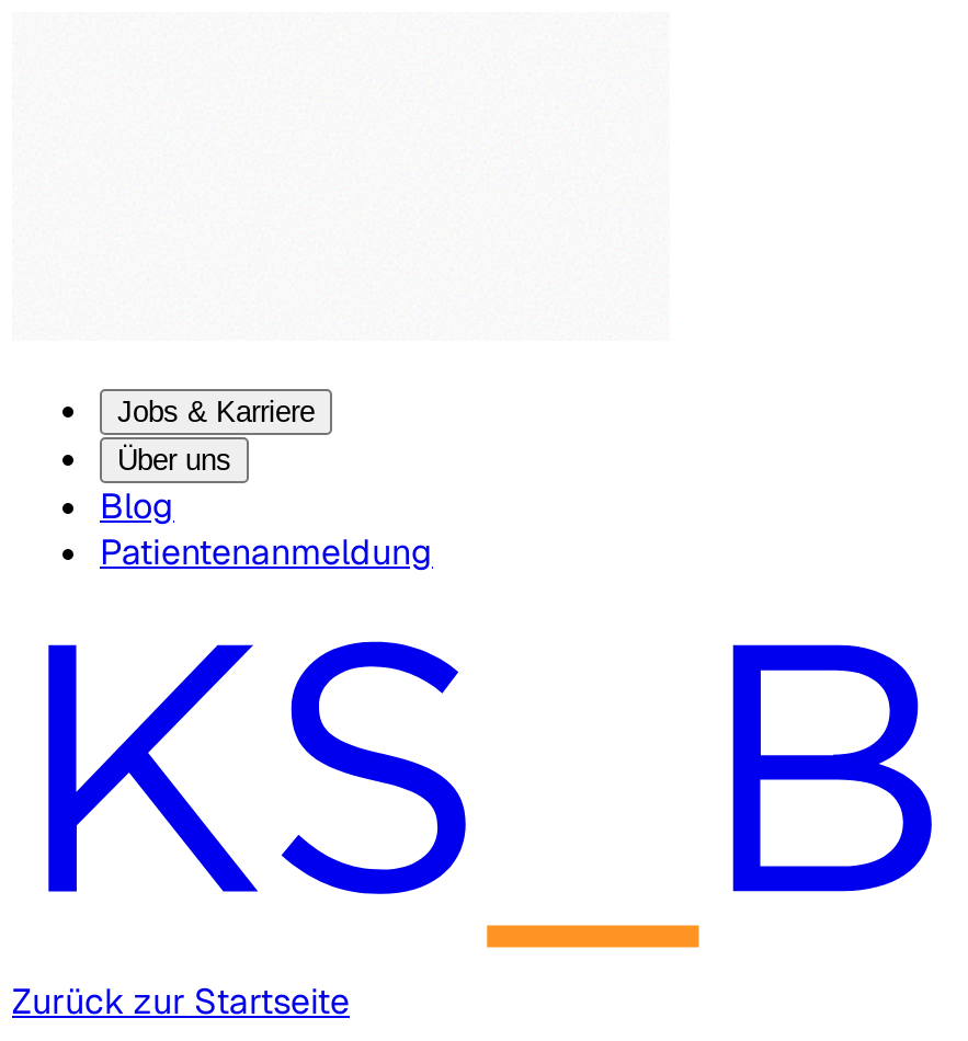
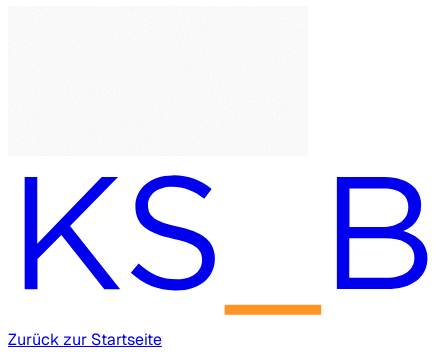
[100,396,433,575] Jobs & Karriere | Über uns | Blog | Patientenanmeldung -> none

